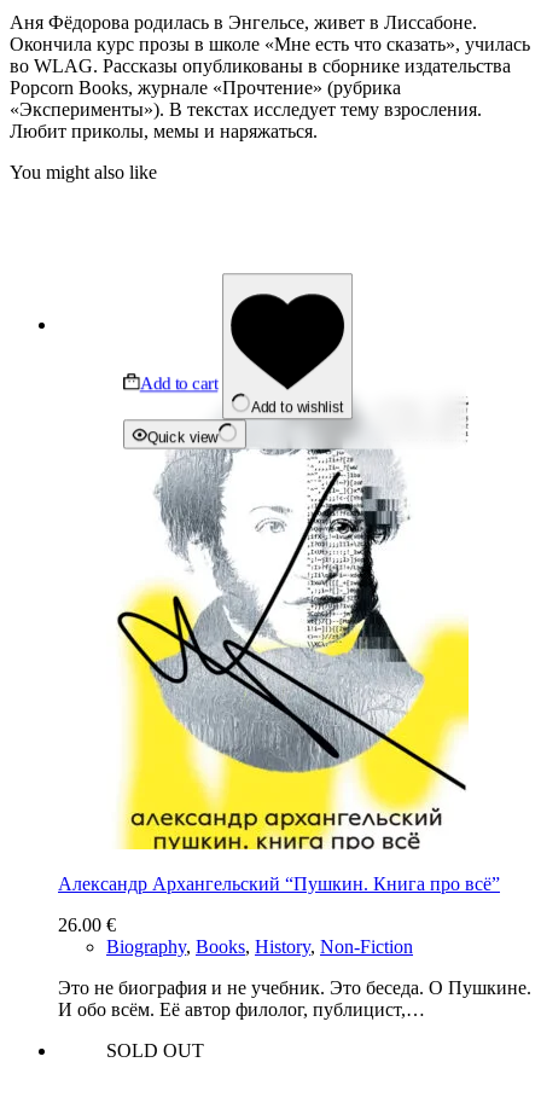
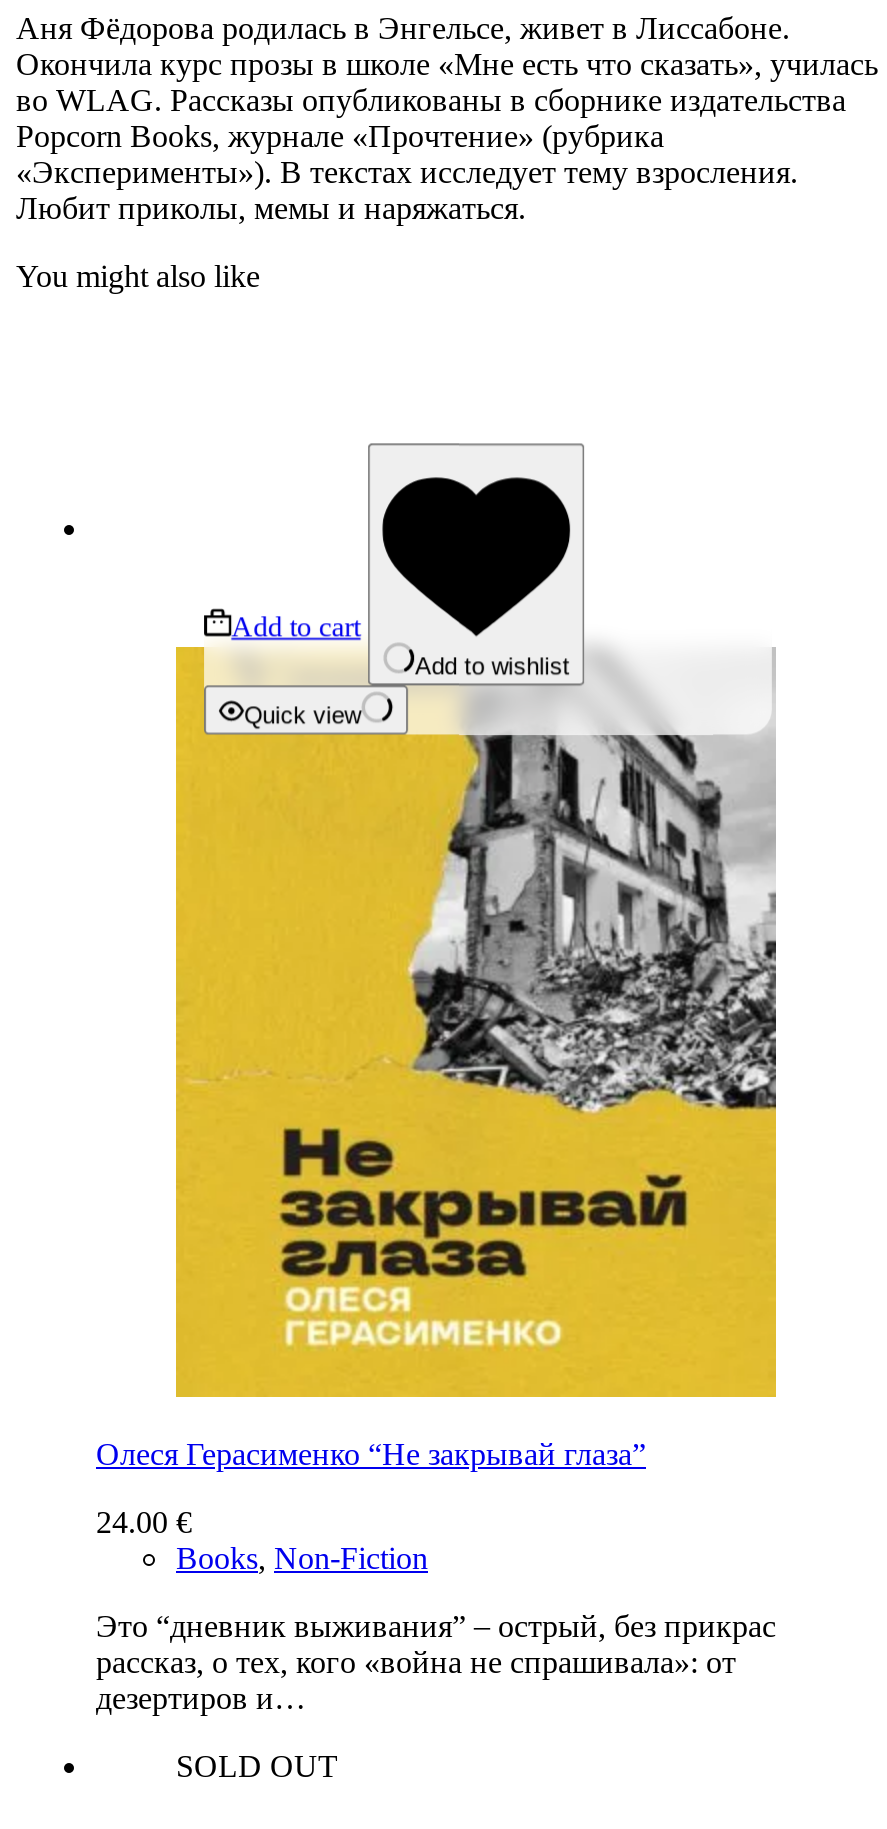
[58,389,500,894] [image] | Александр Архангельский “Пушкин. Книга про всё” -> [96,633,778,1471] [image] | Олеся Герасименко “Не закрывай глаза”
[58,914,413,957] 26.00 € | Biography, Books, History, Non-Fiction -> [96,1505,428,1575] 24.00 € | Books, Non-Fiction
[58,977,531,1019] Это не биография и не учебник. Это беседа. О Пушкине. | И обо всём. Её автор филолог, публицист,… -> [96,1609,776,1715] Это “дневник выживания” – острый, без прикрас | рассказ, о тех, кого «война не спрашивала»: от | дезертиров и…

